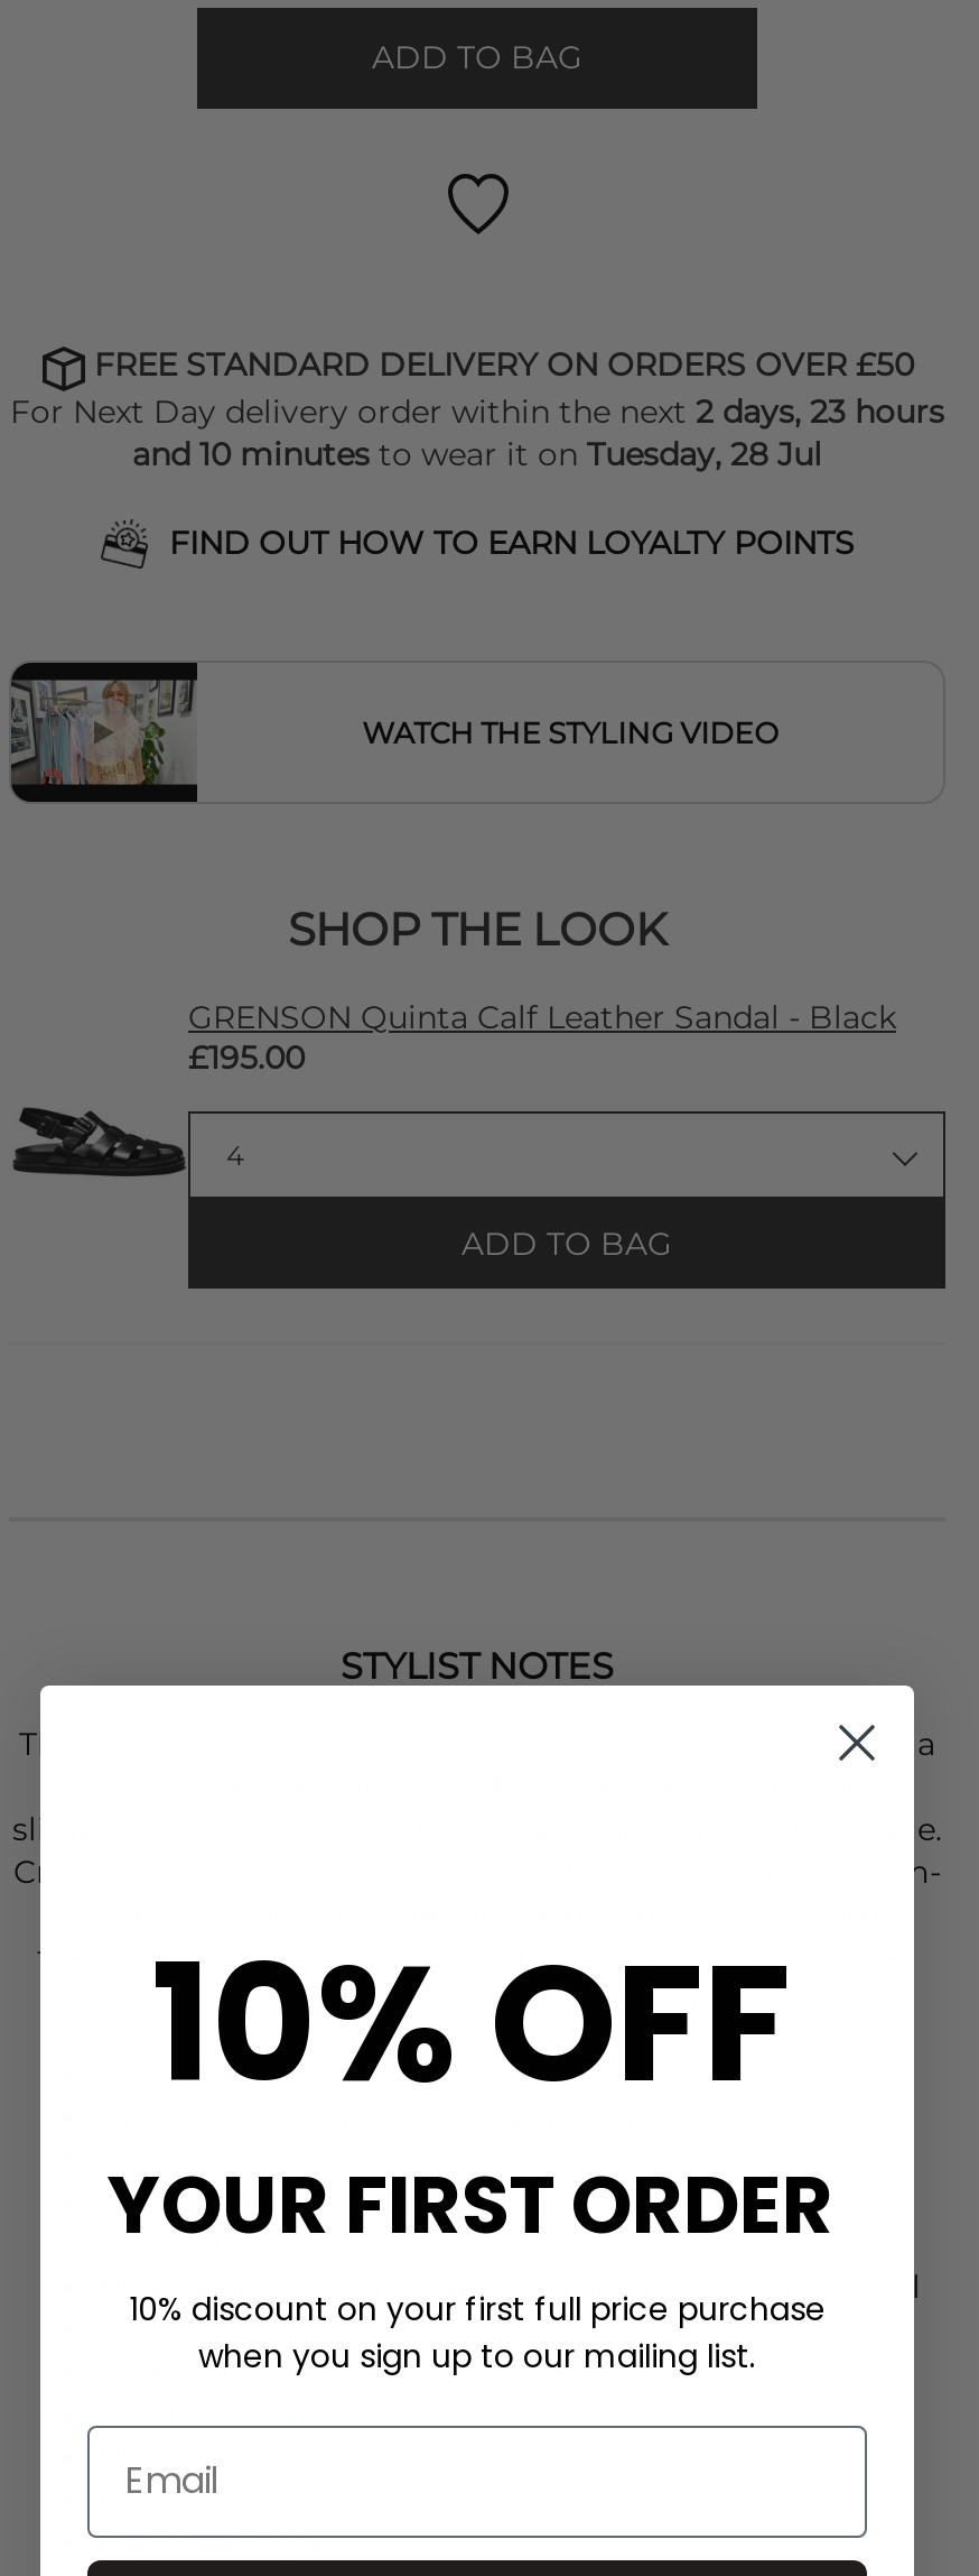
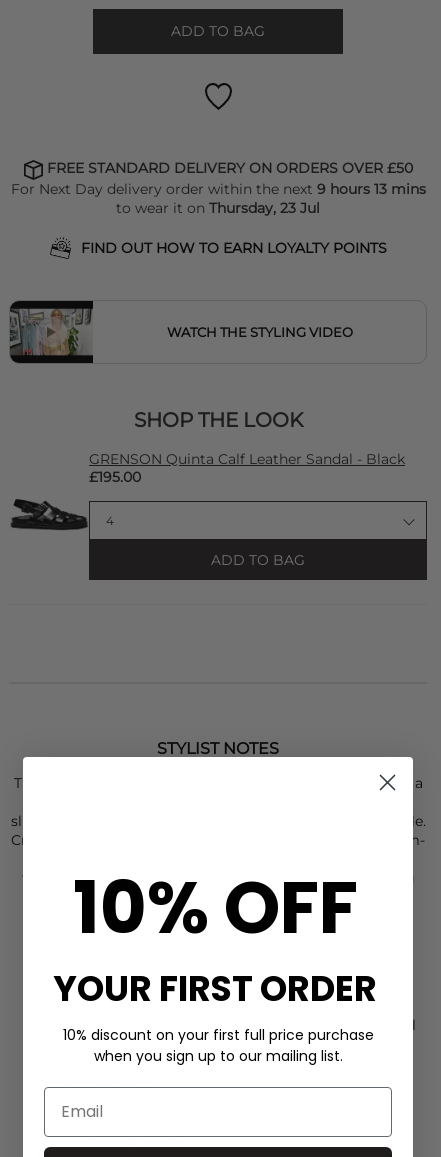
[10,391,944,474] For Next Day delivery order within the next 2 days, 23 hours | and 10 minutes to wear it on Tuesday, 28 Jul -> [10,180,425,217] For Next Day delivery order within the next 9 hours 13 mins | to wear it on Thursday, 23 Jul

